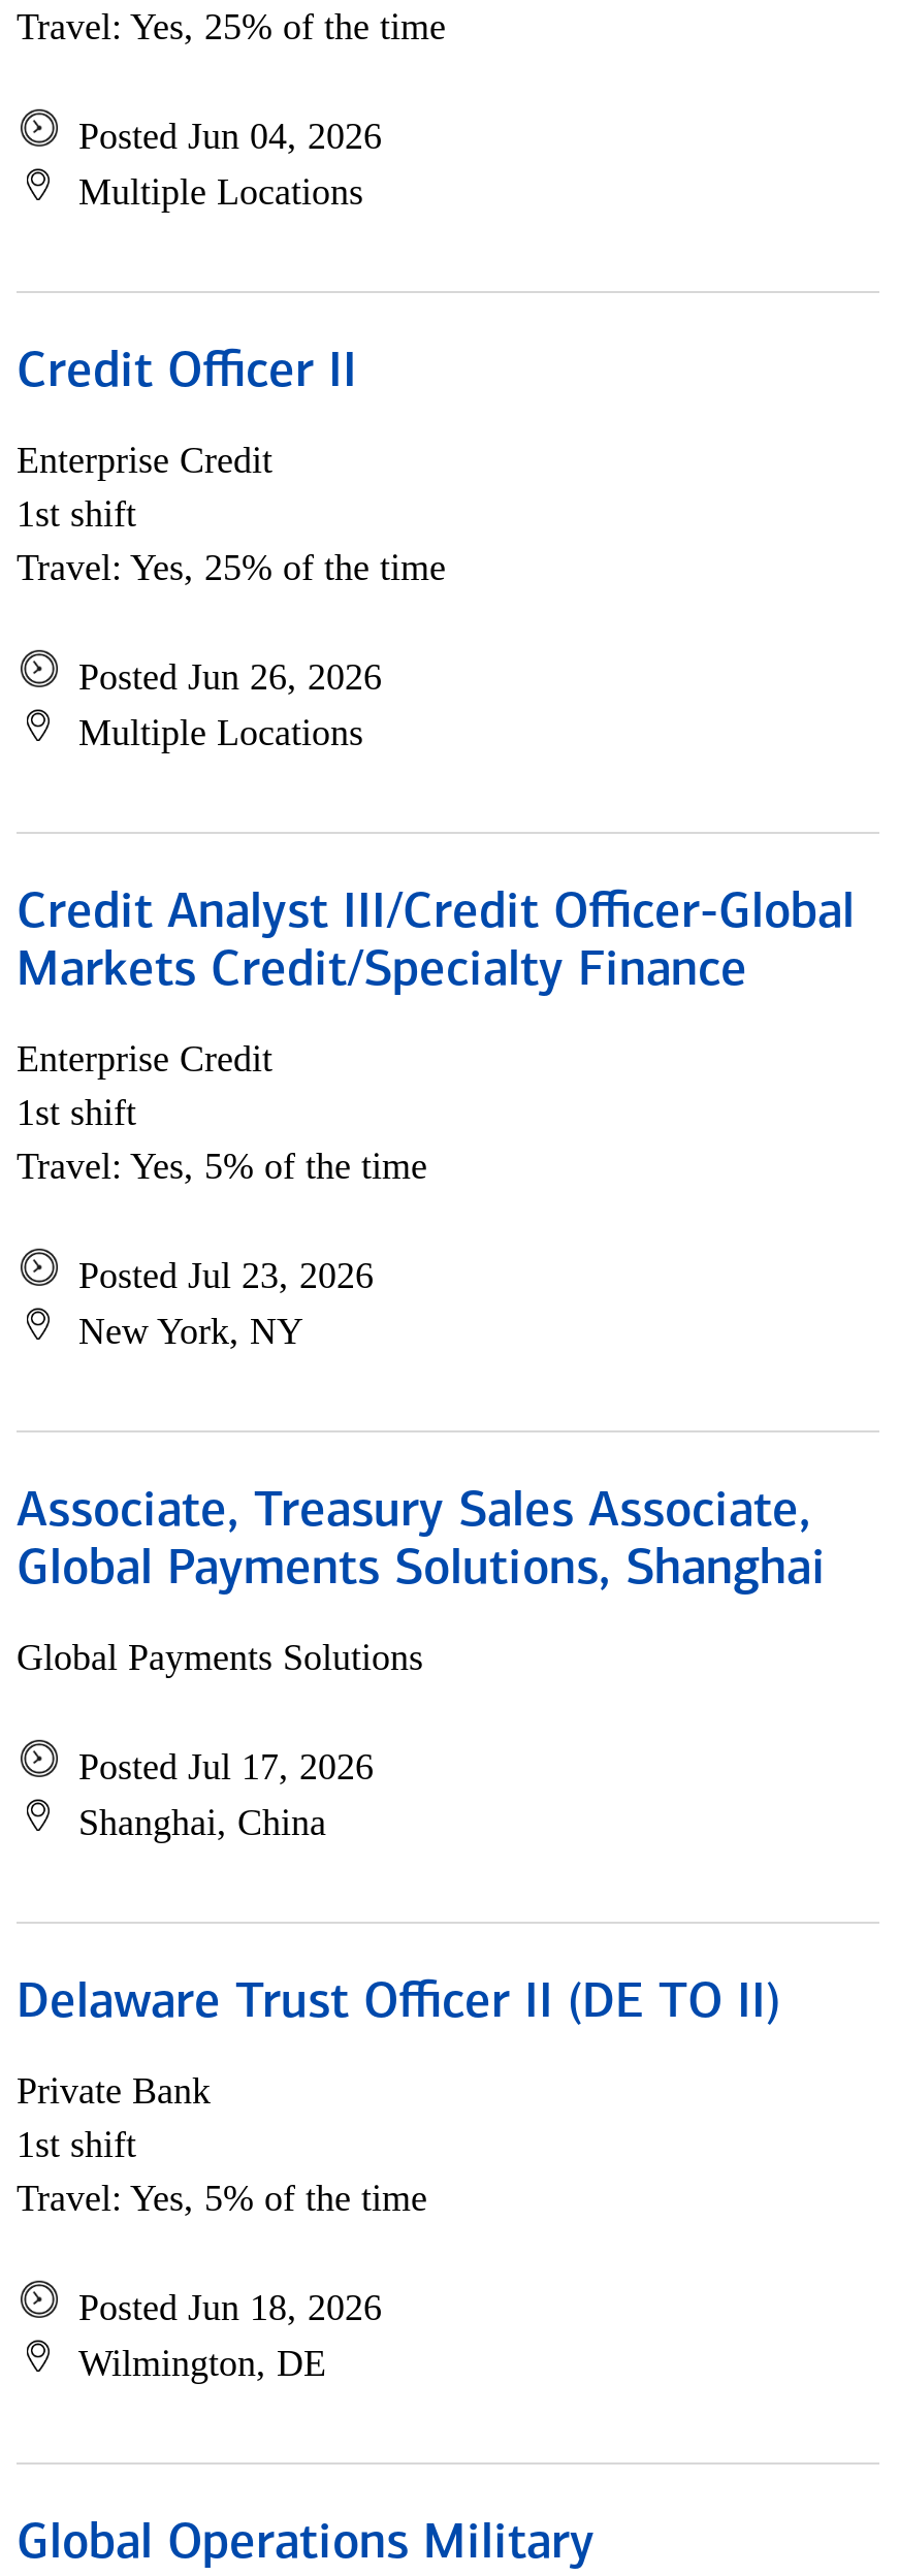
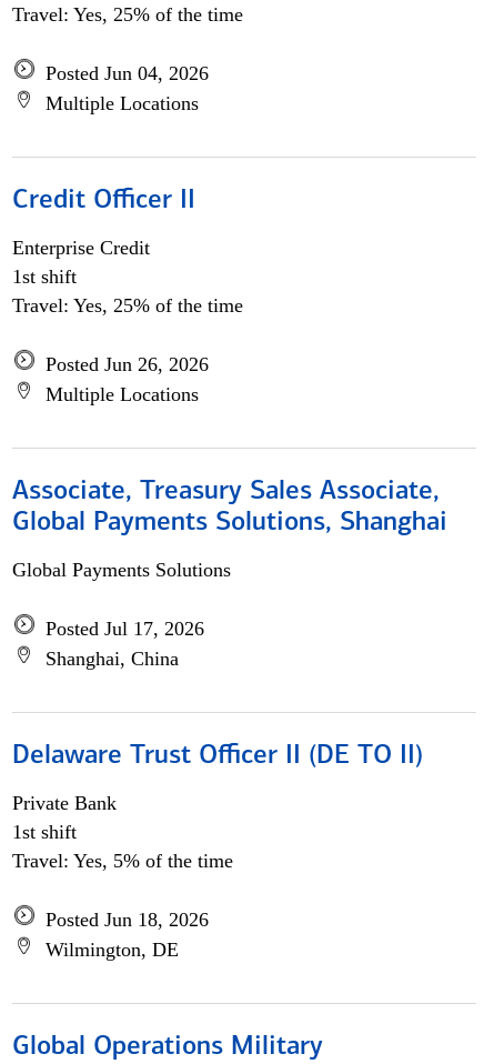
[17,890,855,1352] Credit Analyst III/Credit Officer-Global | Markets Credit/Specialty Finance | Enterprise Credit | 1st shift | Travel: Yes, 5% of the time | Posted Jul 23, 2026 | New York, NY -> none

